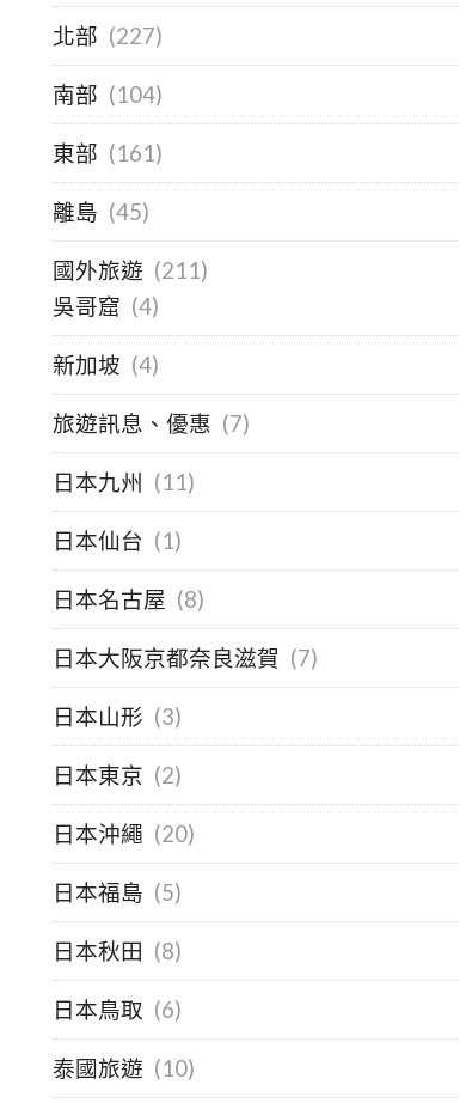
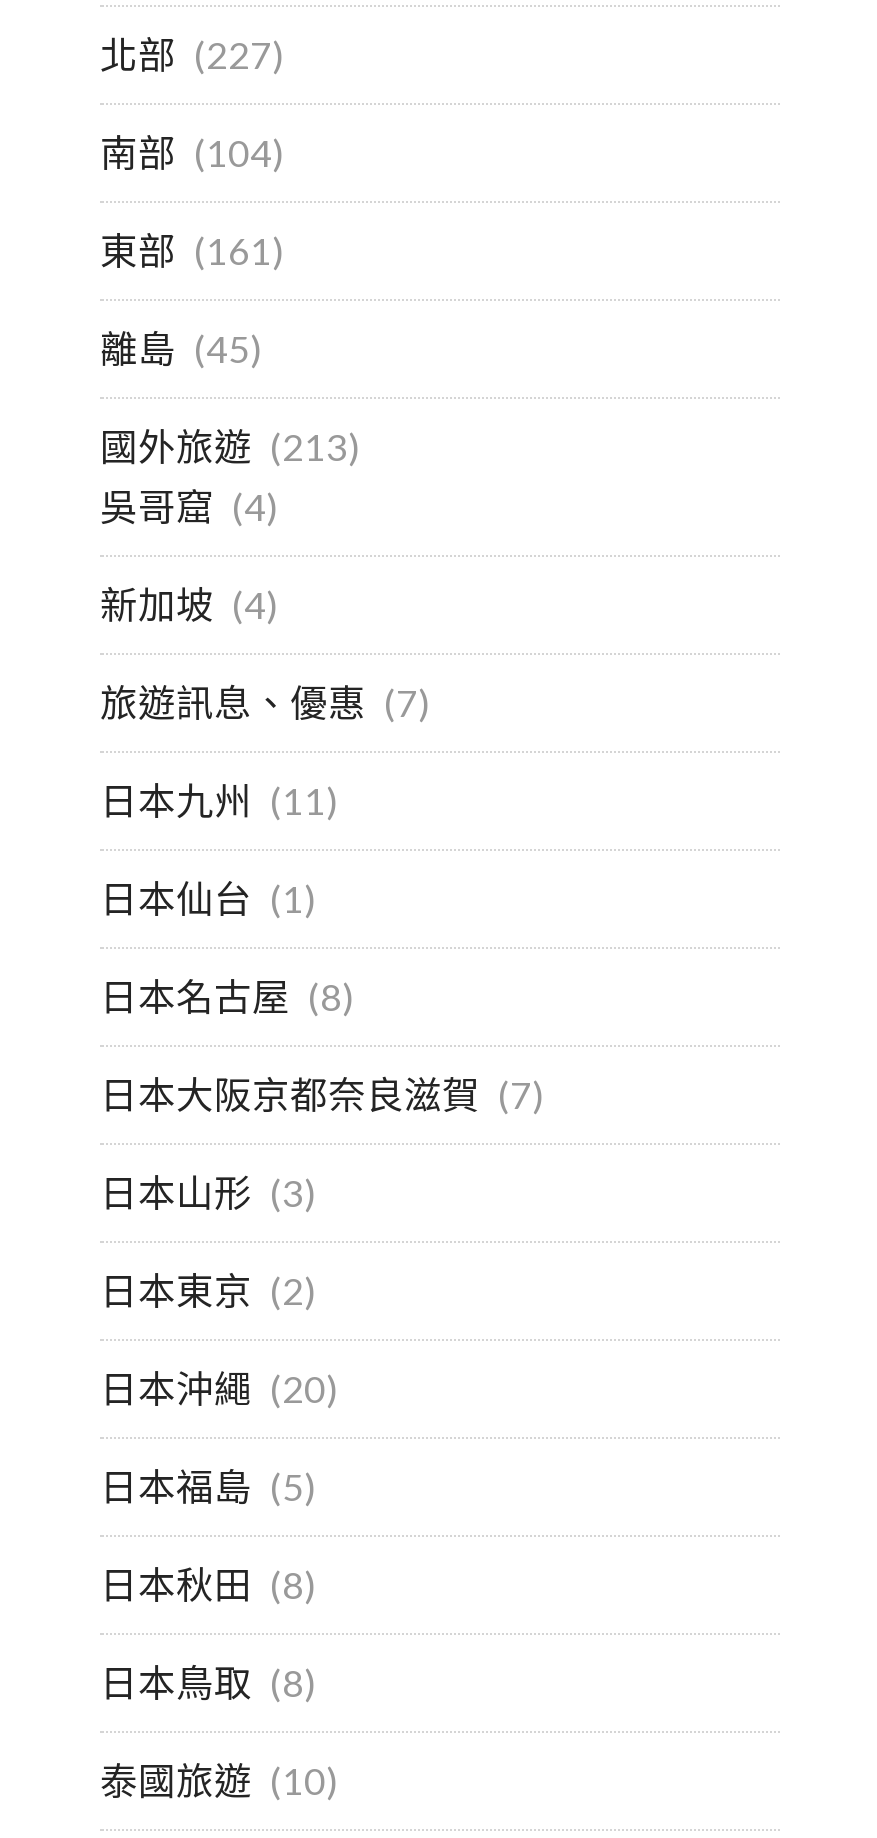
[53,257,208,283] 國外旅遊 (211) -> [100,424,360,468] 國外旅遊 (213)
[53,996,182,1022] 日本鳥取 (6) -> [100,1660,316,1704] 日本鳥取 (8)

